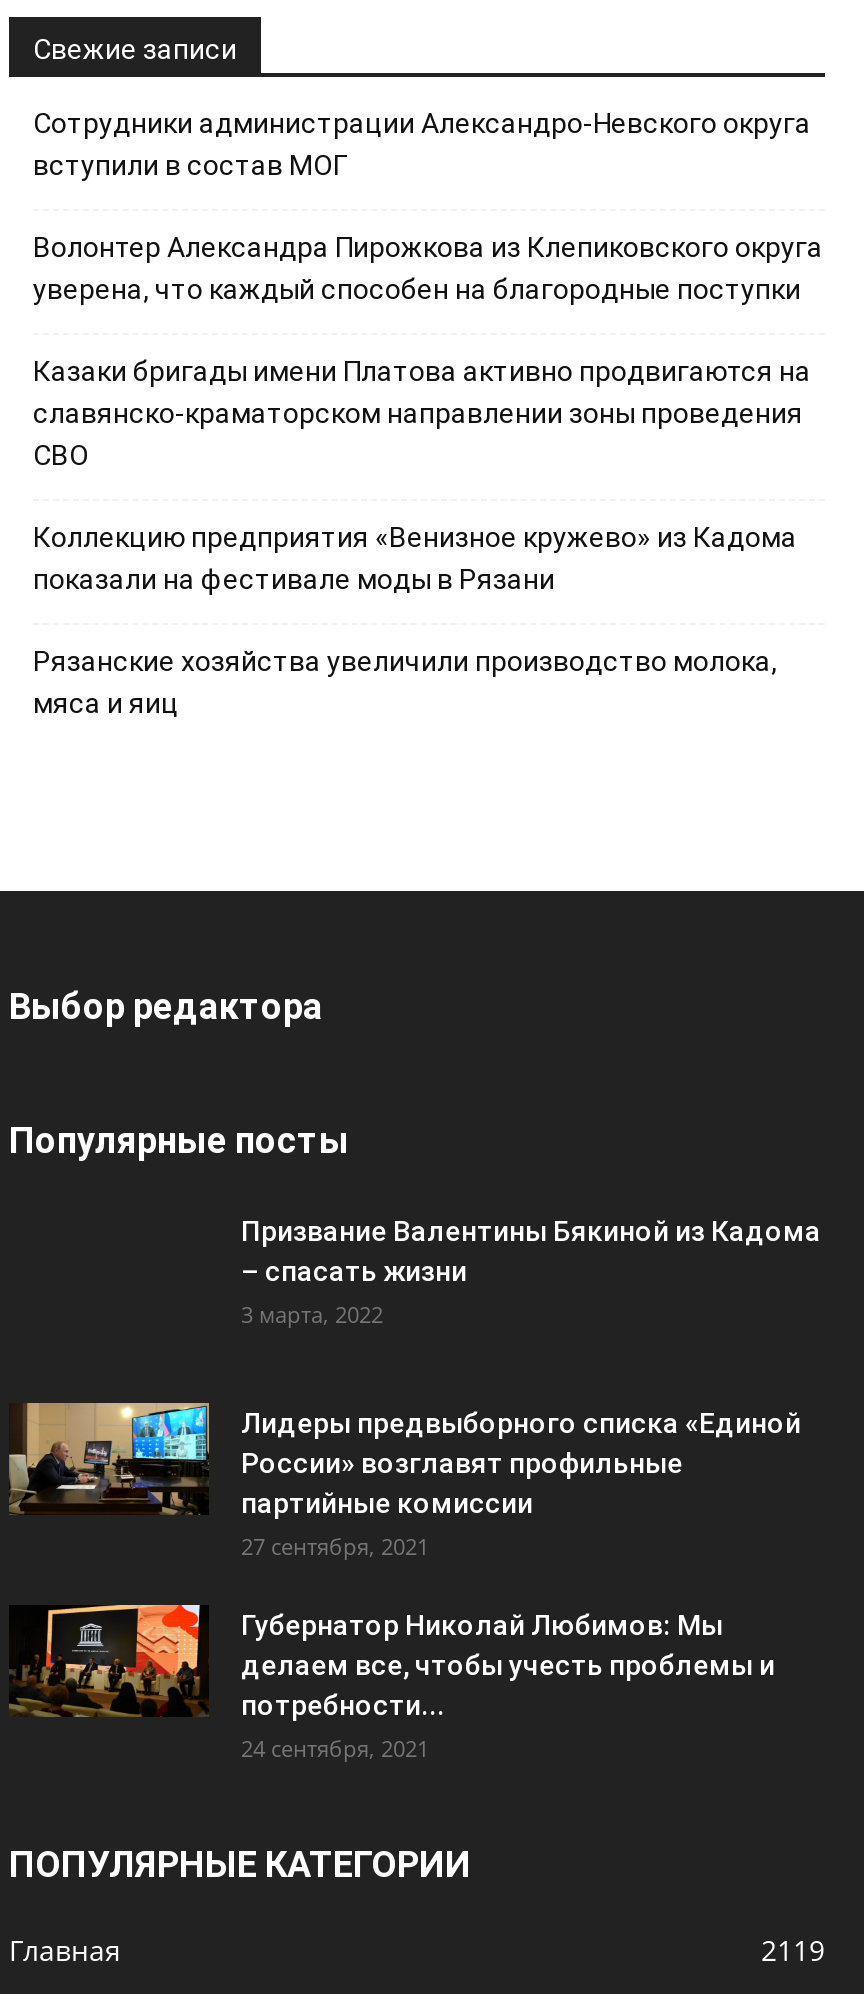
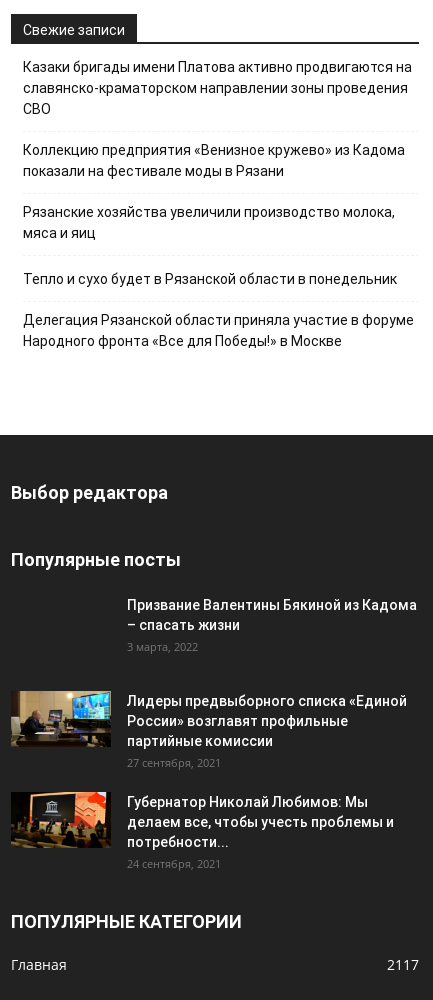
[33,106,823,304] Сотрудники администрации Александро-Невского округа | вступили в состав МОГ | Волонтер Александра Пирожкова из Клепиковского округа | уверена, что каждый способен на благородные поступки -> none
moved [33,354,811,718] -> [23,59,412,241]: Казаки бригады имени Платова активно продвигаются на | славянско-краматорском направлении зоны проведения | СВО | Коллекцию предприятия «Венизное кружево» из Кадома | показали на фестивале моды в Рязани | Рязанские хозяйства увеличили производство молока, | мяса и яиц
none -> [23,271,414,349] Тепло и сухо будет в Рязанской области в понедельник | Делегация Рязанской области приняла участие в форуме | Народного фронта «Все для Победы!» в Москве
[761,1930,825,1968] 2119 -> [387,955,419,974] 2117

